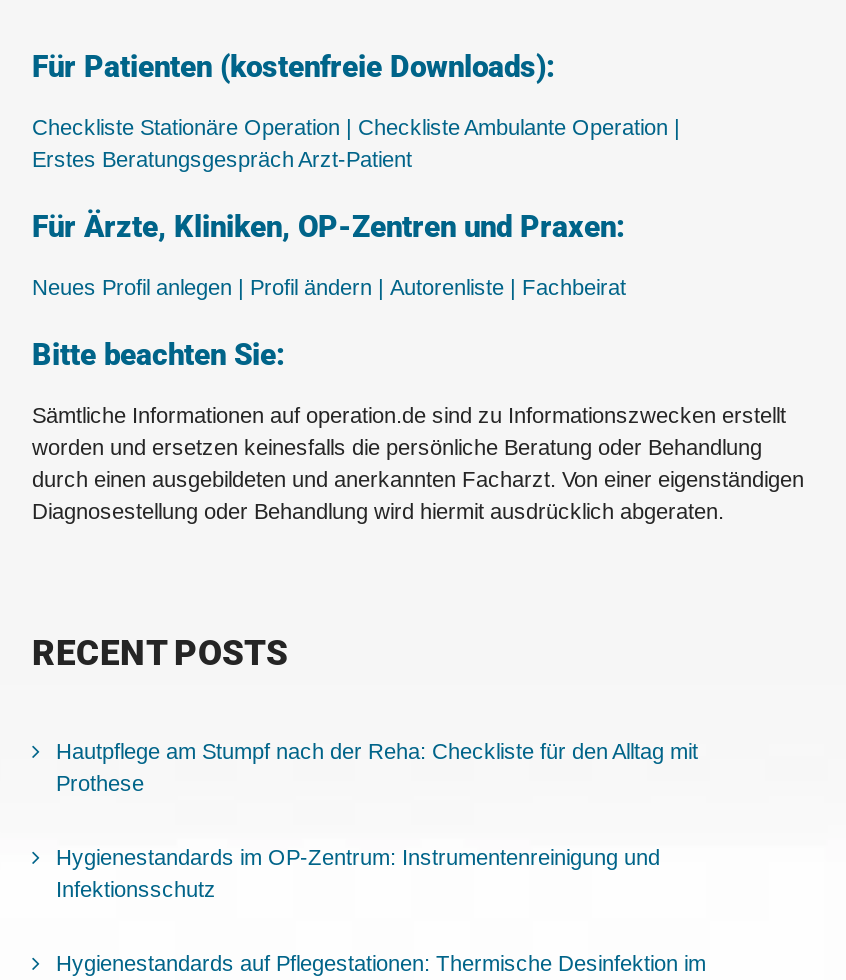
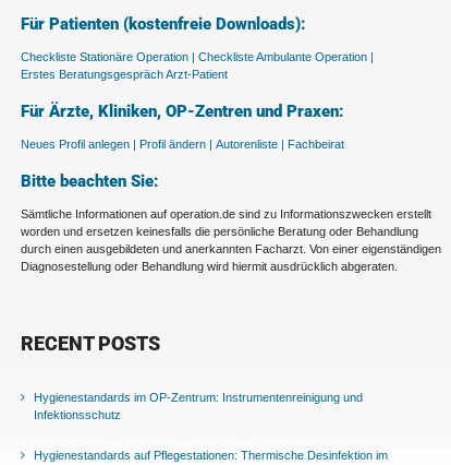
[56,738,698,794] Hautpflege am Stumpf nach der Reha: Checkliste für den Alltag mit | Prothese -> none

